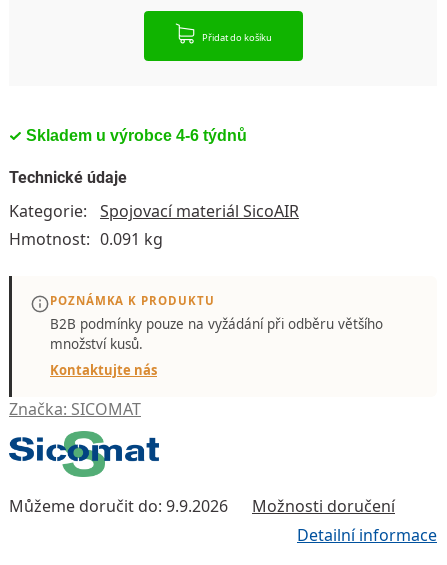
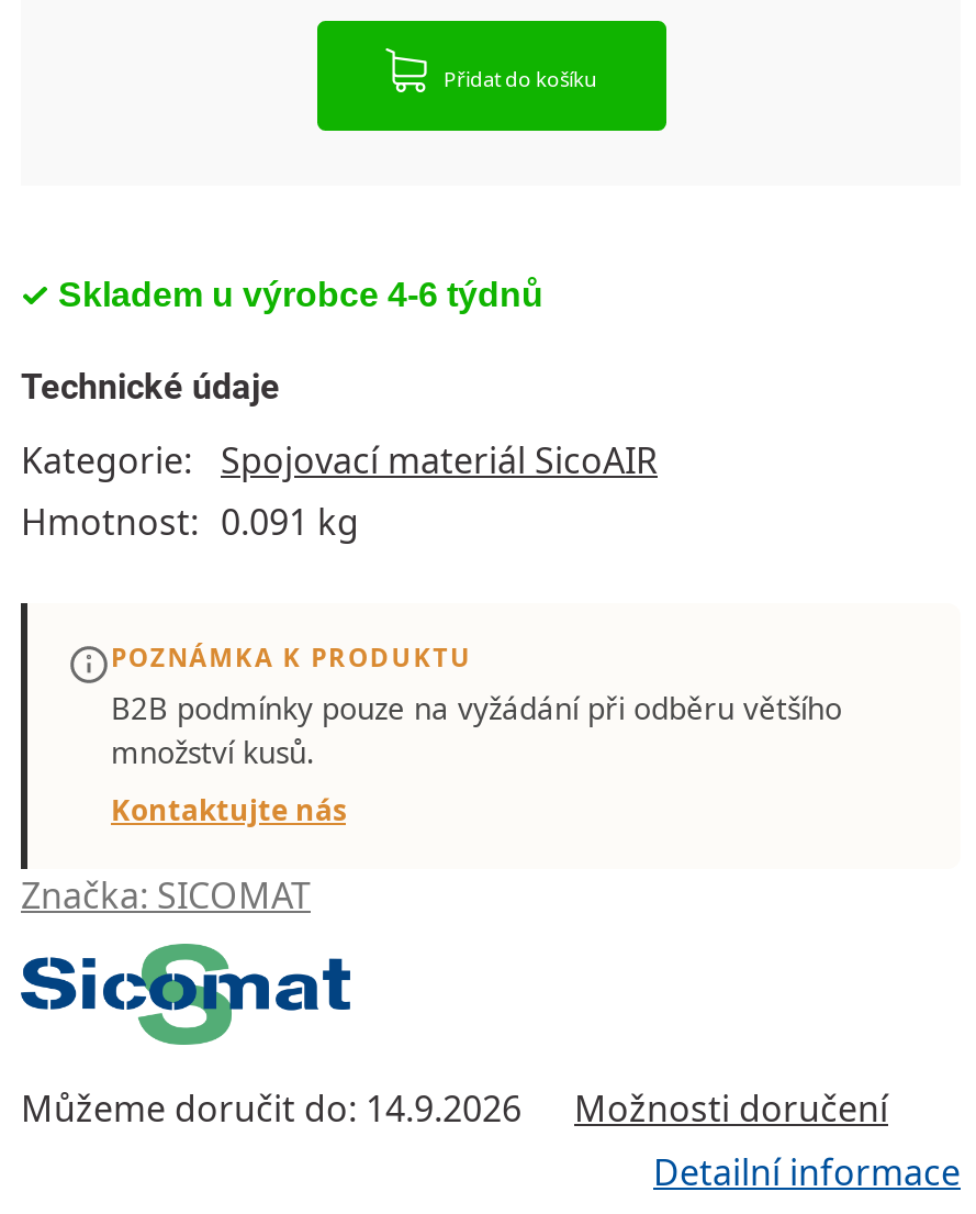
[9,495,228,517] Můžeme doručit do: 9.9.2026 -> [21,1085,521,1133] Můžeme doručit do: 14.9.2026

